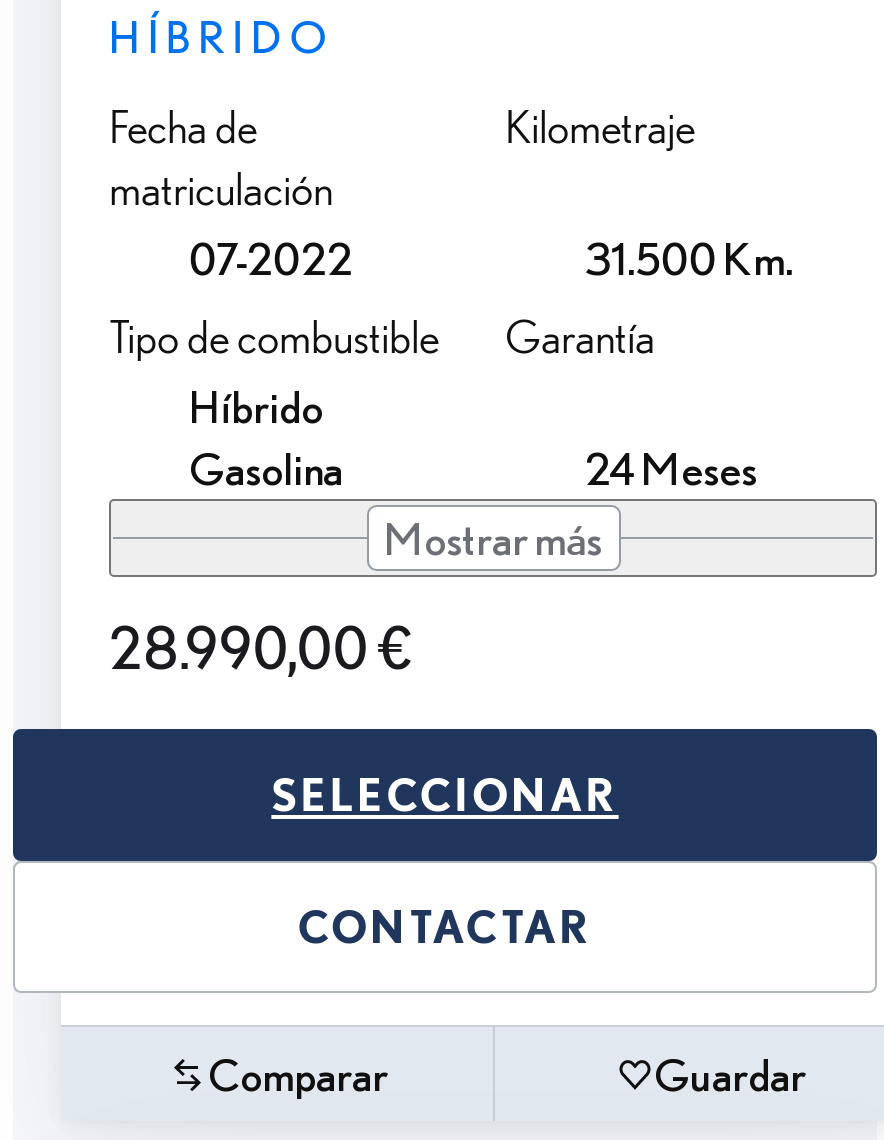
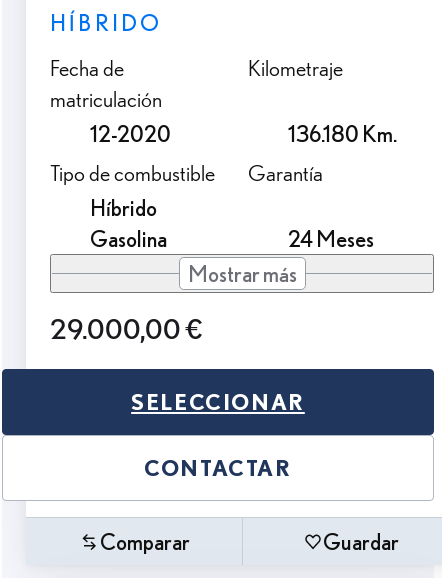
[189,232,353,286] 07-2022 -> [90,120,171,147] 12-2020
[585,232,793,286] 31.500 Km. -> [288,120,397,147] 136.180 Km.
[109,614,413,684] 28.990,00 € -> [50,311,203,346] 29.000,00 €

